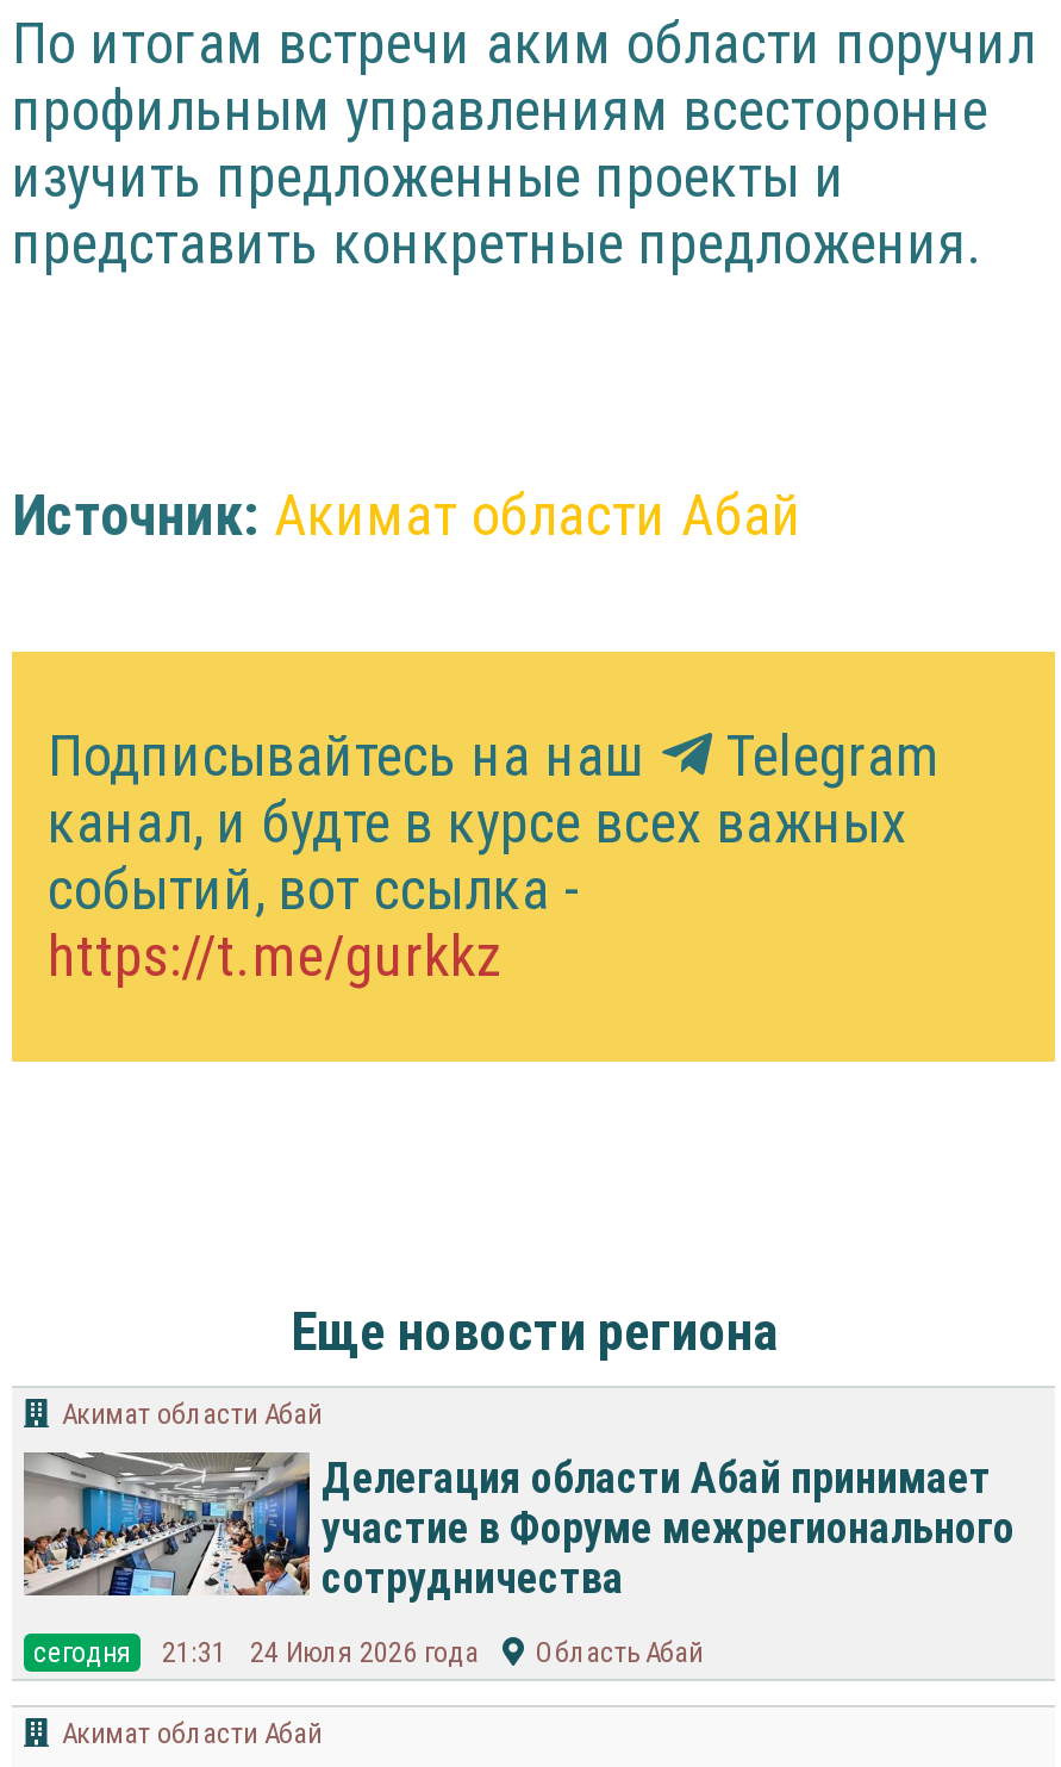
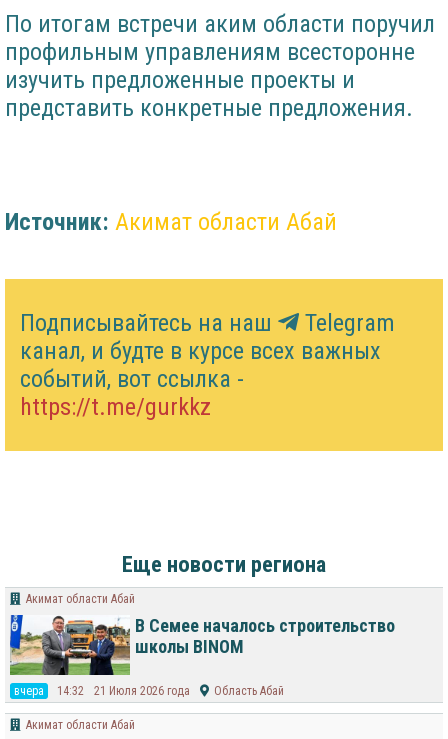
[21,1450,1015,1603] [image] | Делегация области Абай принимает | участие в Форуме межрегионального | сотрудничества -> [9,614,395,676] [image] | В Семее началось строительство | школы BINOM
[33,1636,479,1670] cегодня | 21:31 | 24 Июля 2026 года -> [14,684,190,698] вчера | 14:32 | 21 Июля 2026 года

